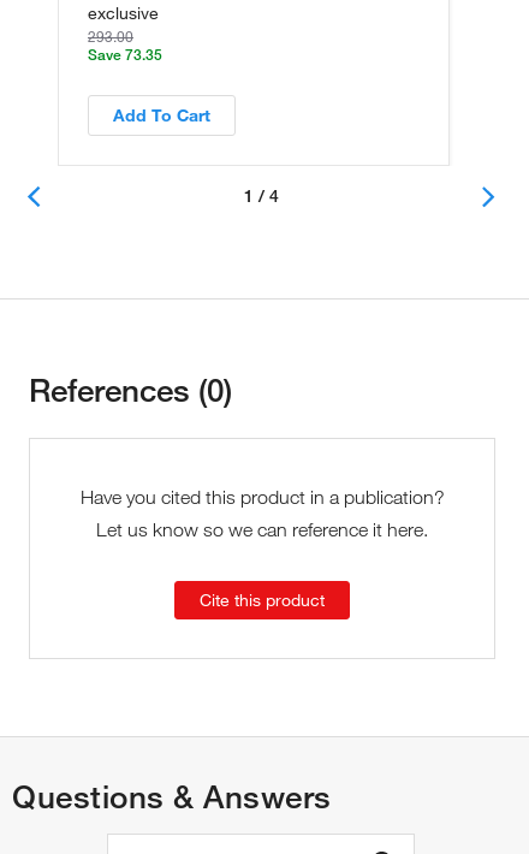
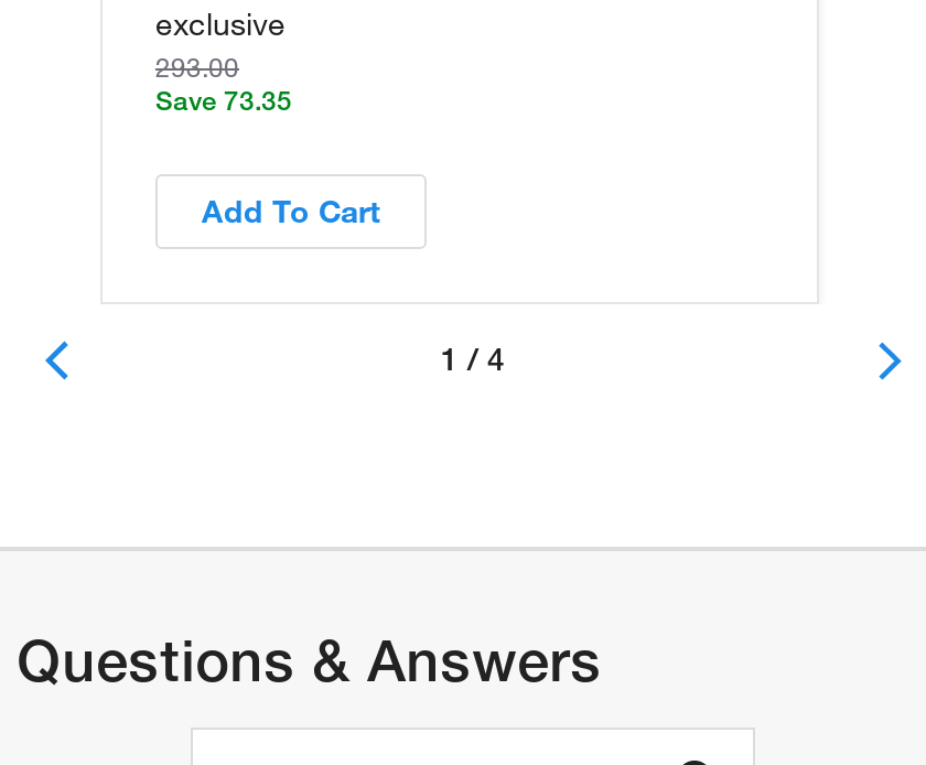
[29,371,444,612] References (0) | Have you cited this product in a publication? | Let us know so we can reference it here. | Cite this product -> none

